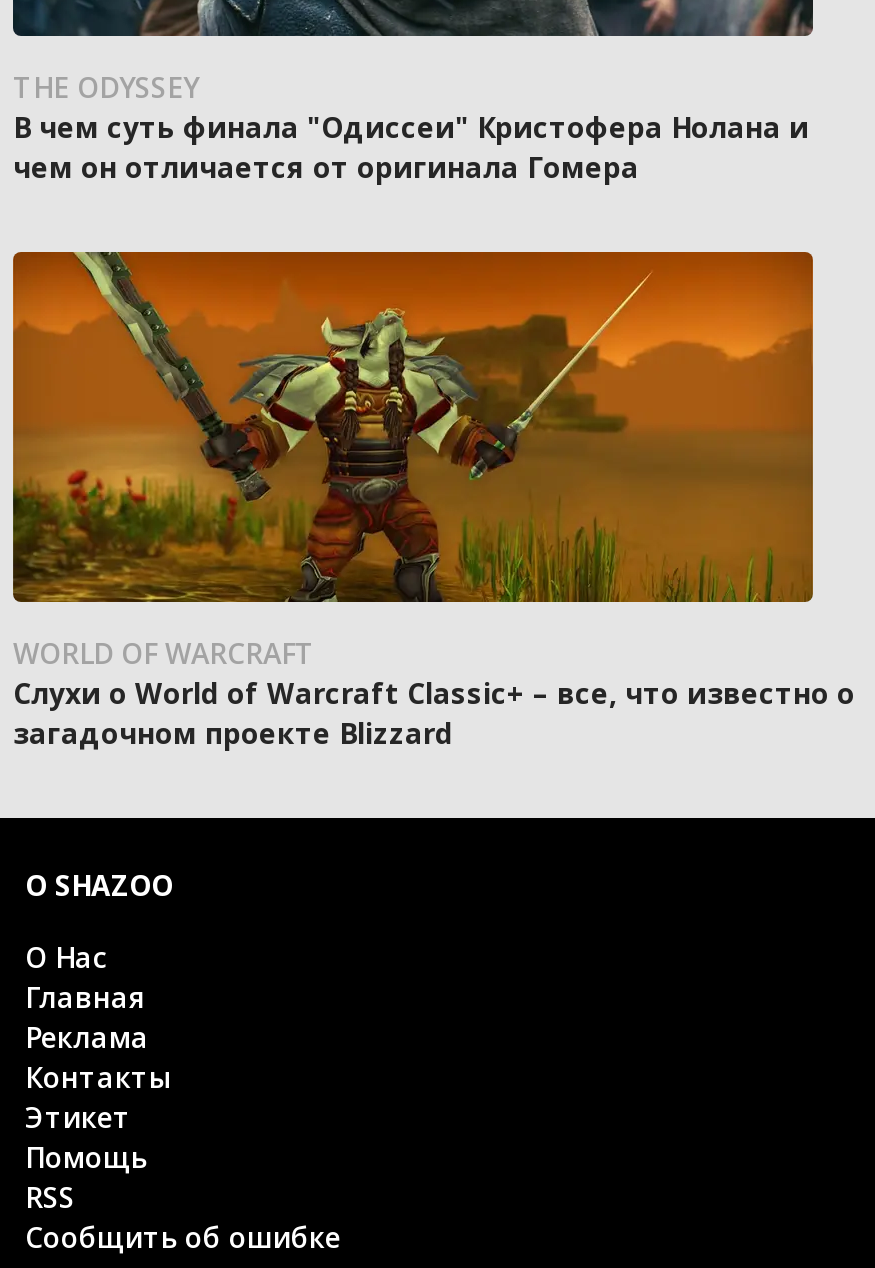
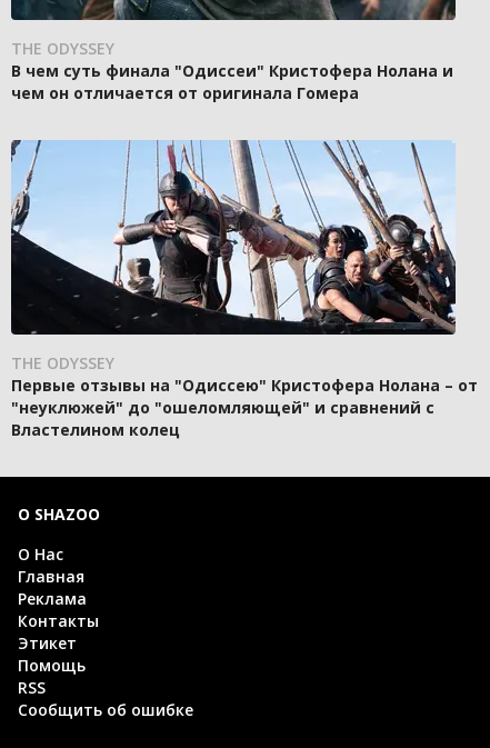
[11,250,855,753] [image] | WORLD OF WARCRAFT | Слухи о World of Warcraft Classic+ – все, что известно о | загадочном проекте Blizzard -> [10,139,478,441] [image] | THE ODYSSEY | Первые отзывы на "Одиссею" Кристофера Нолана – от | "неуклюжей" до "ошеломляющей" и сравнений с | Властелином колец

